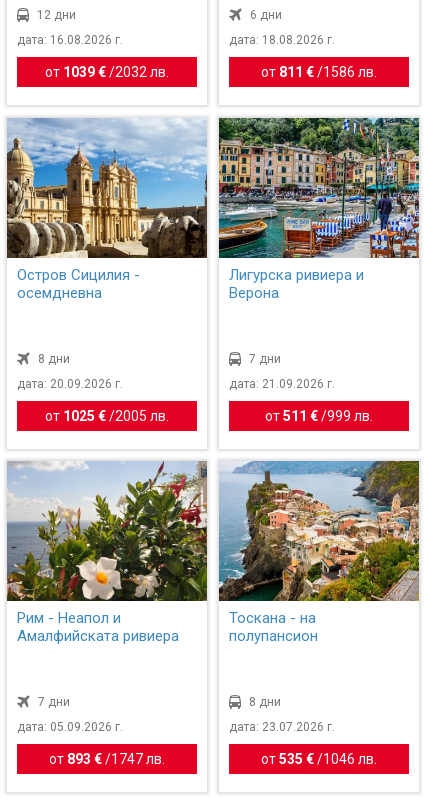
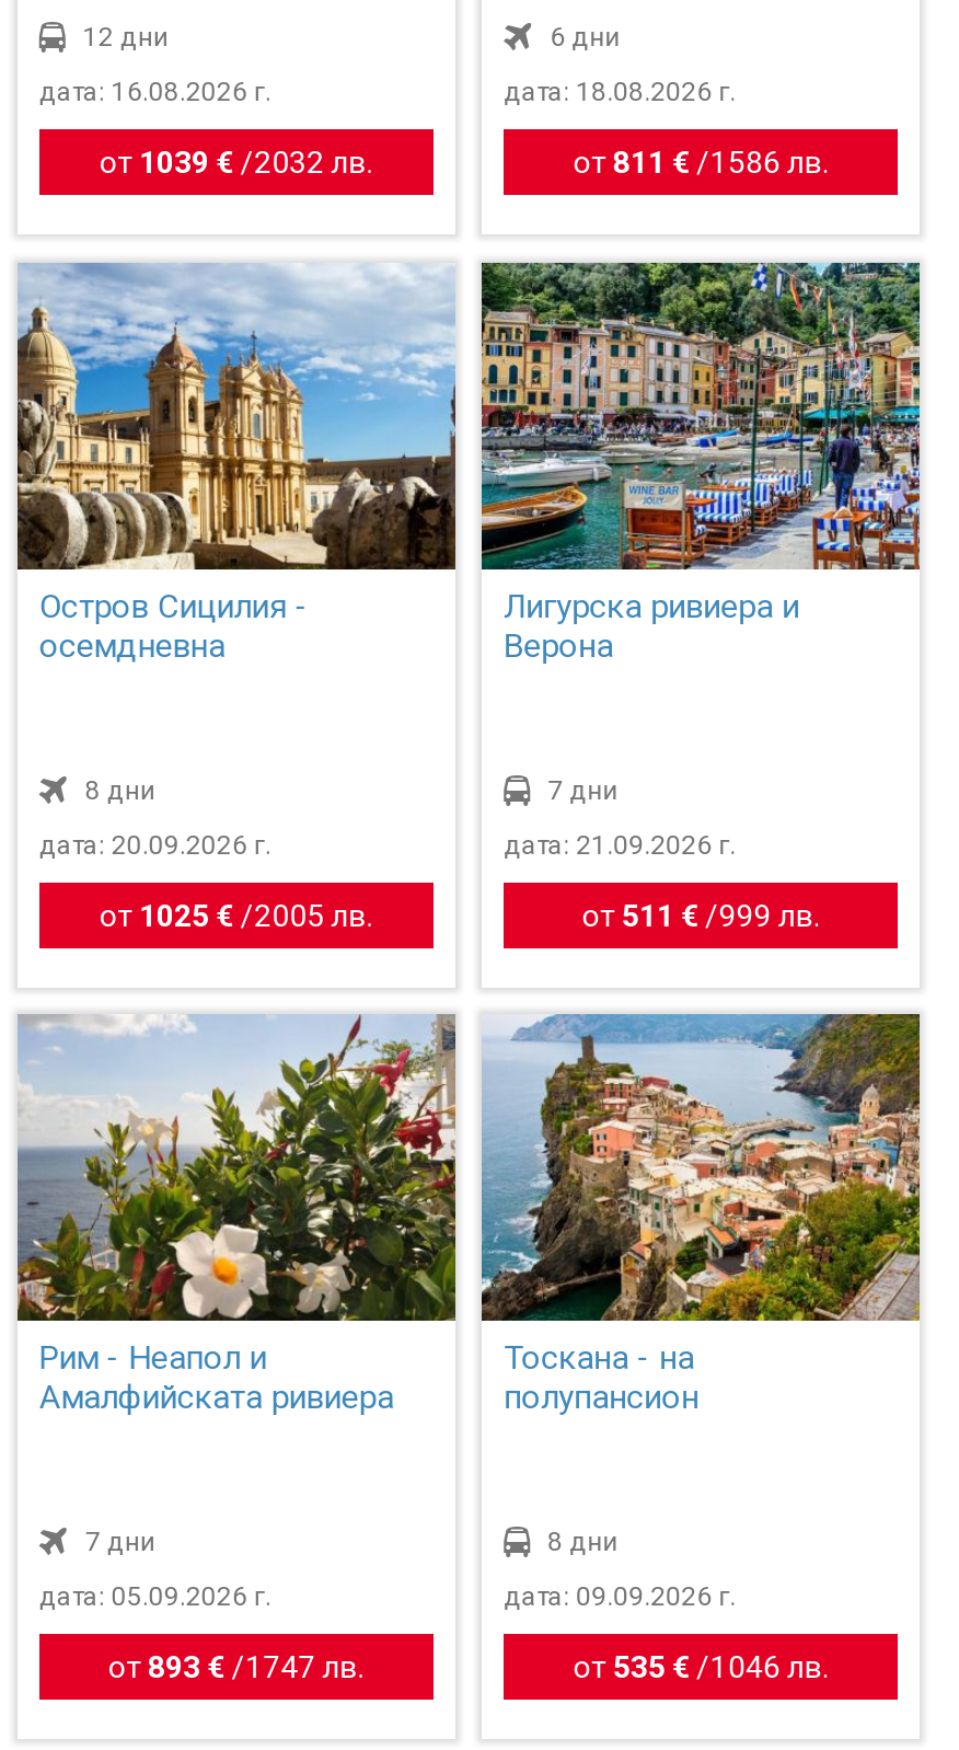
[229,720,335,734] дата: 23.07.2026 г. -> [504,1582,736,1612] дата: 09.09.2026 г.

